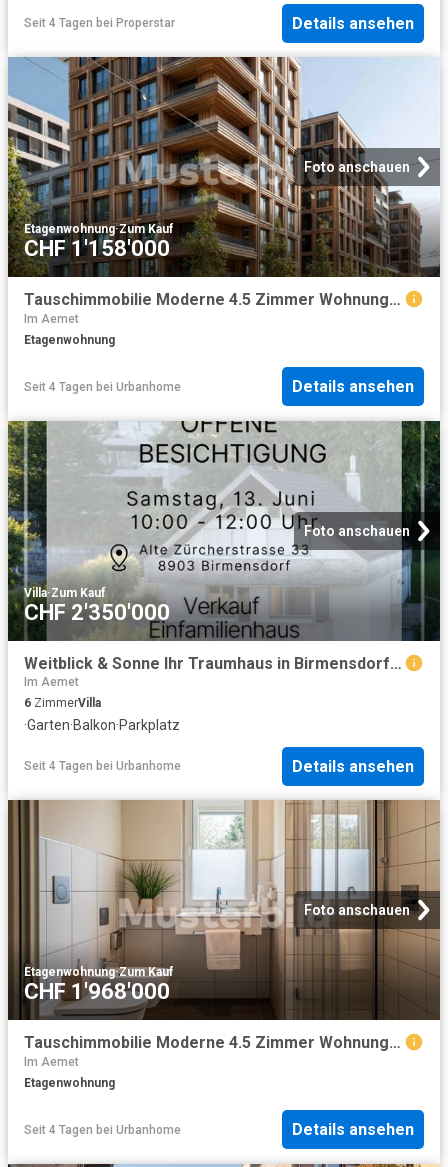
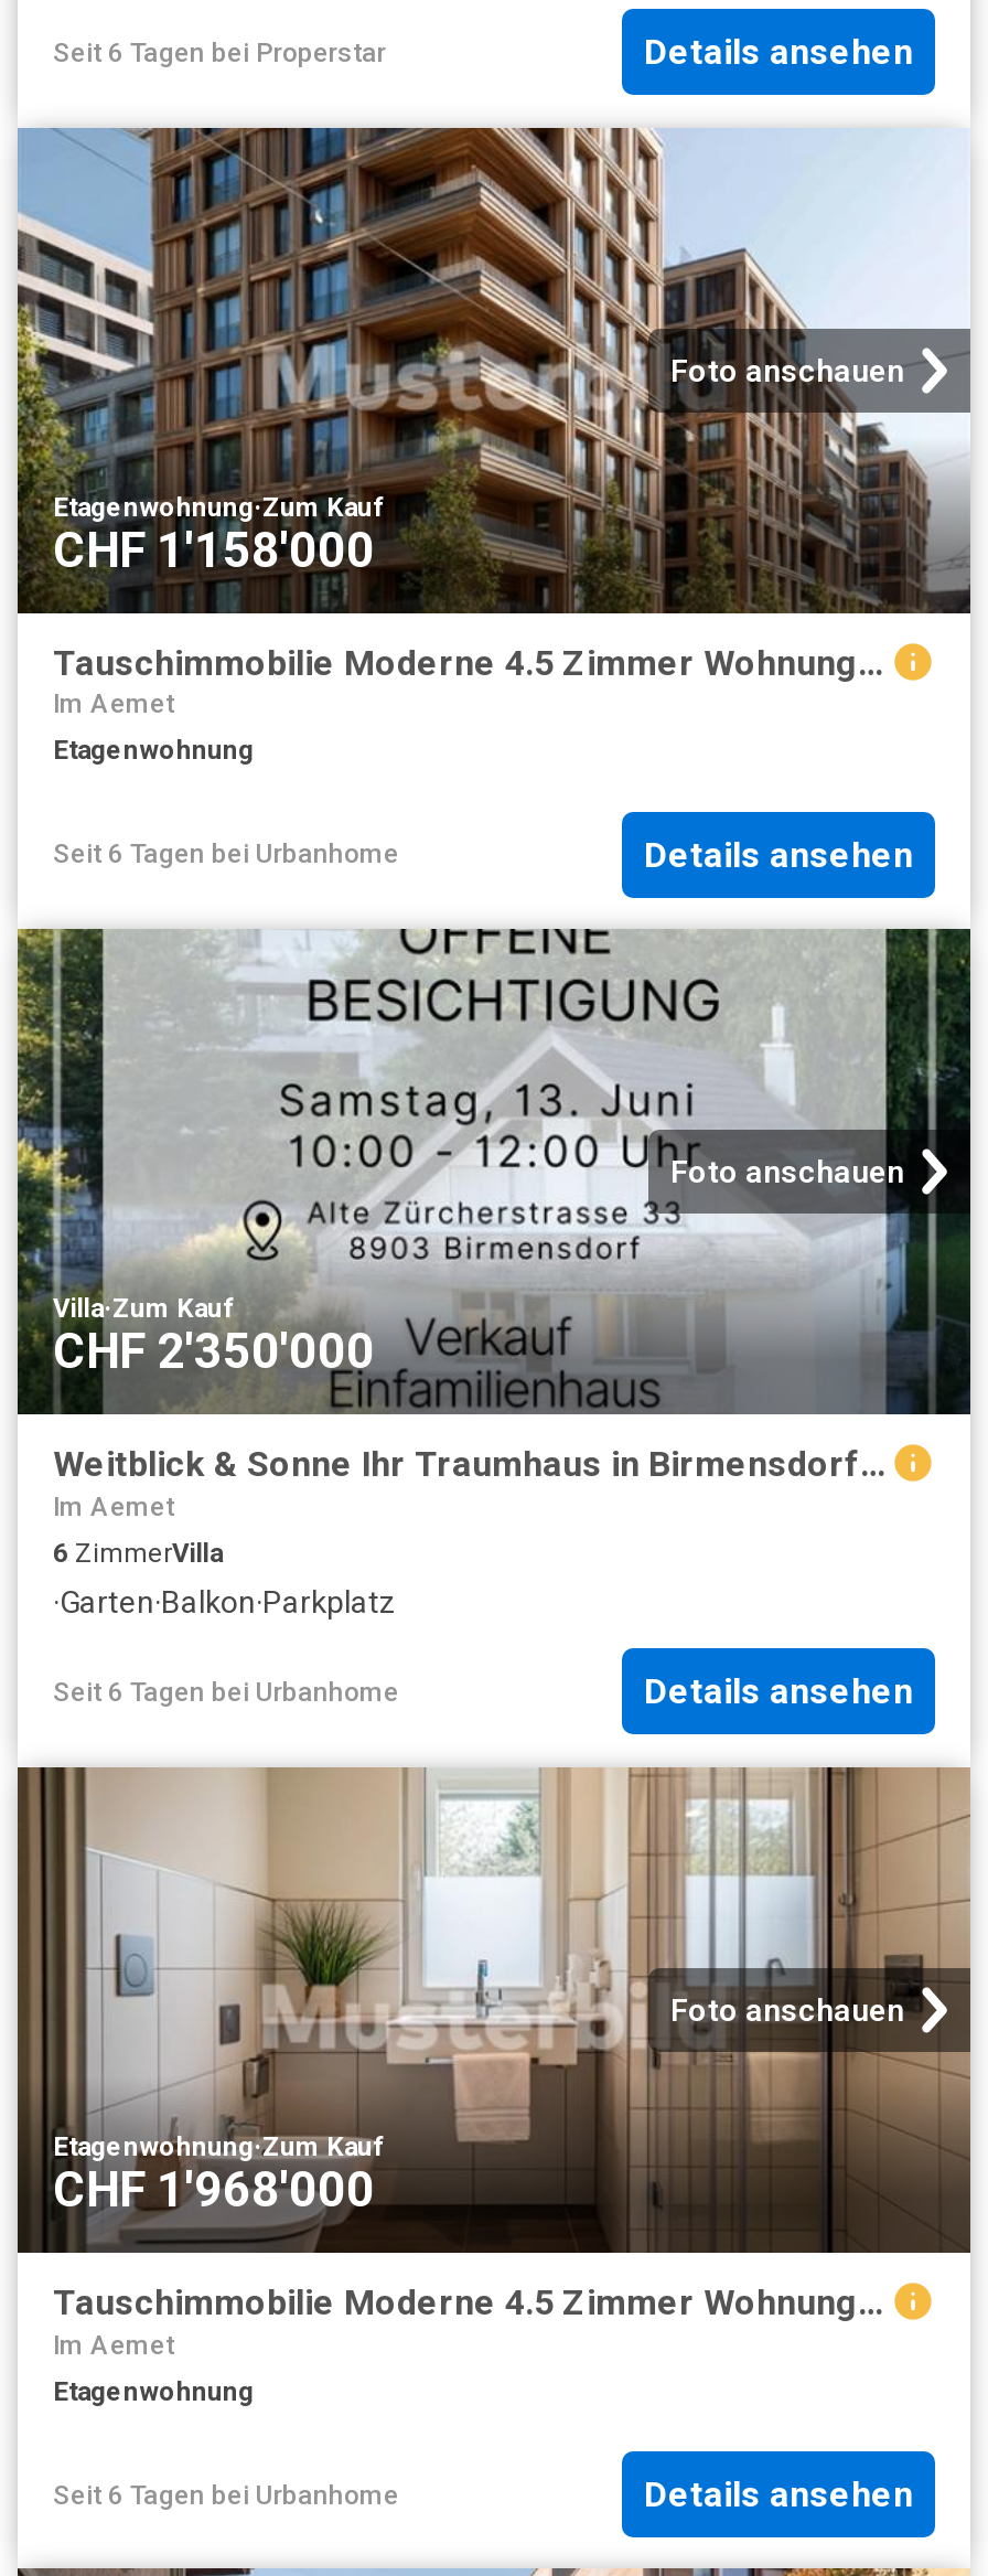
[24,16,175,30] Seit 4 Tagen bei Properstar -> [53,37,386,68] Seit 6 Tagen bei Properstar
[24,380,181,394] Seit 4 Tagen bei Urbanhome -> [53,839,399,870] Seit 6 Tagen bei Urbanhome
[24,759,181,773] Seit 4 Tagen bei Urbanhome -> [53,1676,399,1707] Seit 6 Tagen bei Urbanhome
[24,1123,181,1137] Seit 4 Tagen bei Urbanhome -> [53,2479,399,2510] Seit 6 Tagen bei Urbanhome

